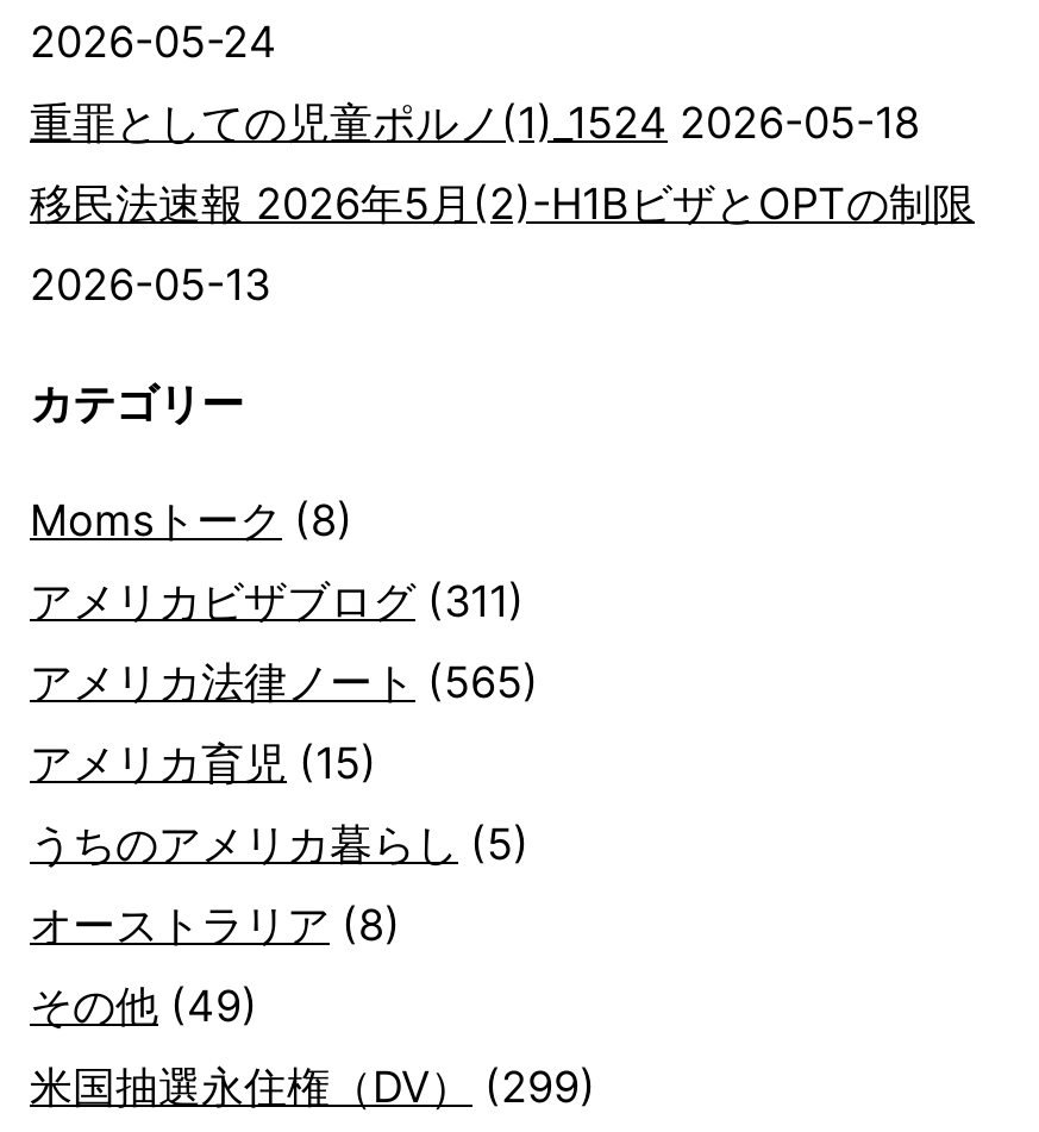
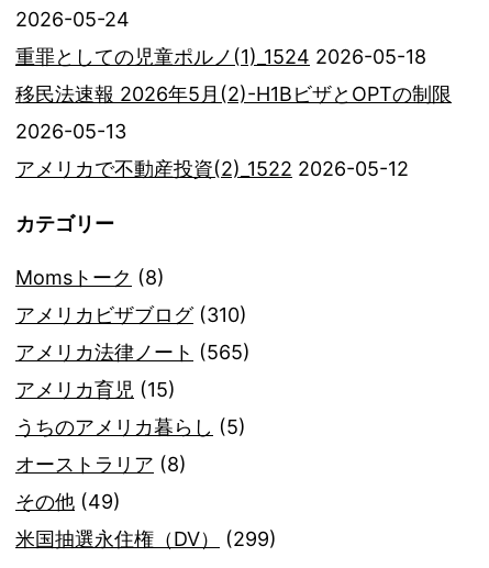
none -> [15,157,409,180] アメリカで不動産投資(2)_1522 2026-05-12
[30,575,525,625] アメリカビザブログ(311) -> [15,303,247,326] アメリカビザブログ(310)

